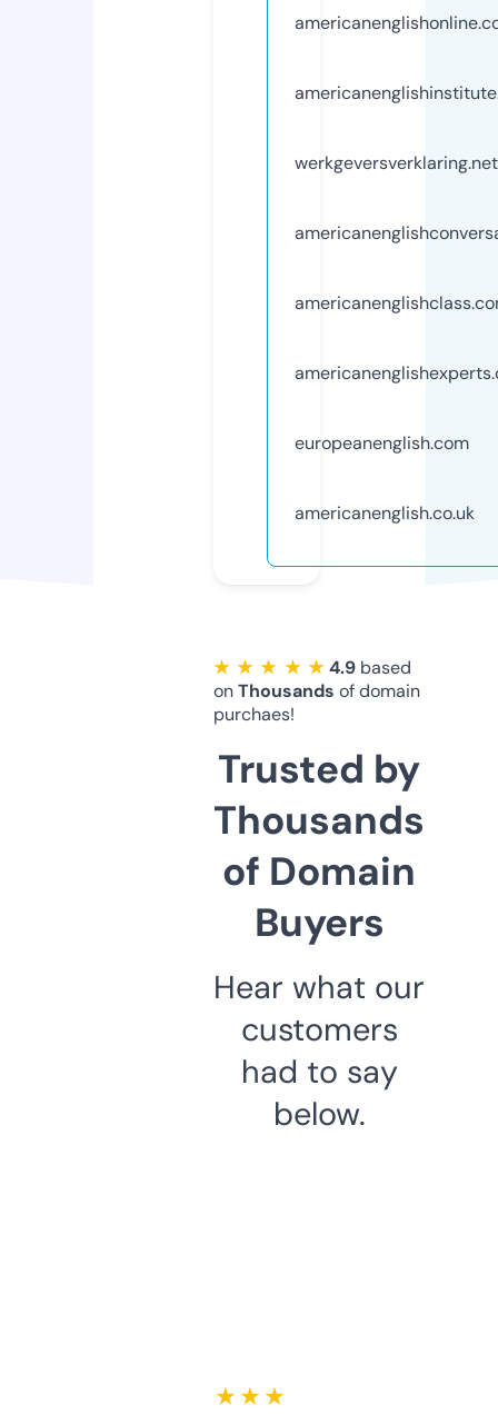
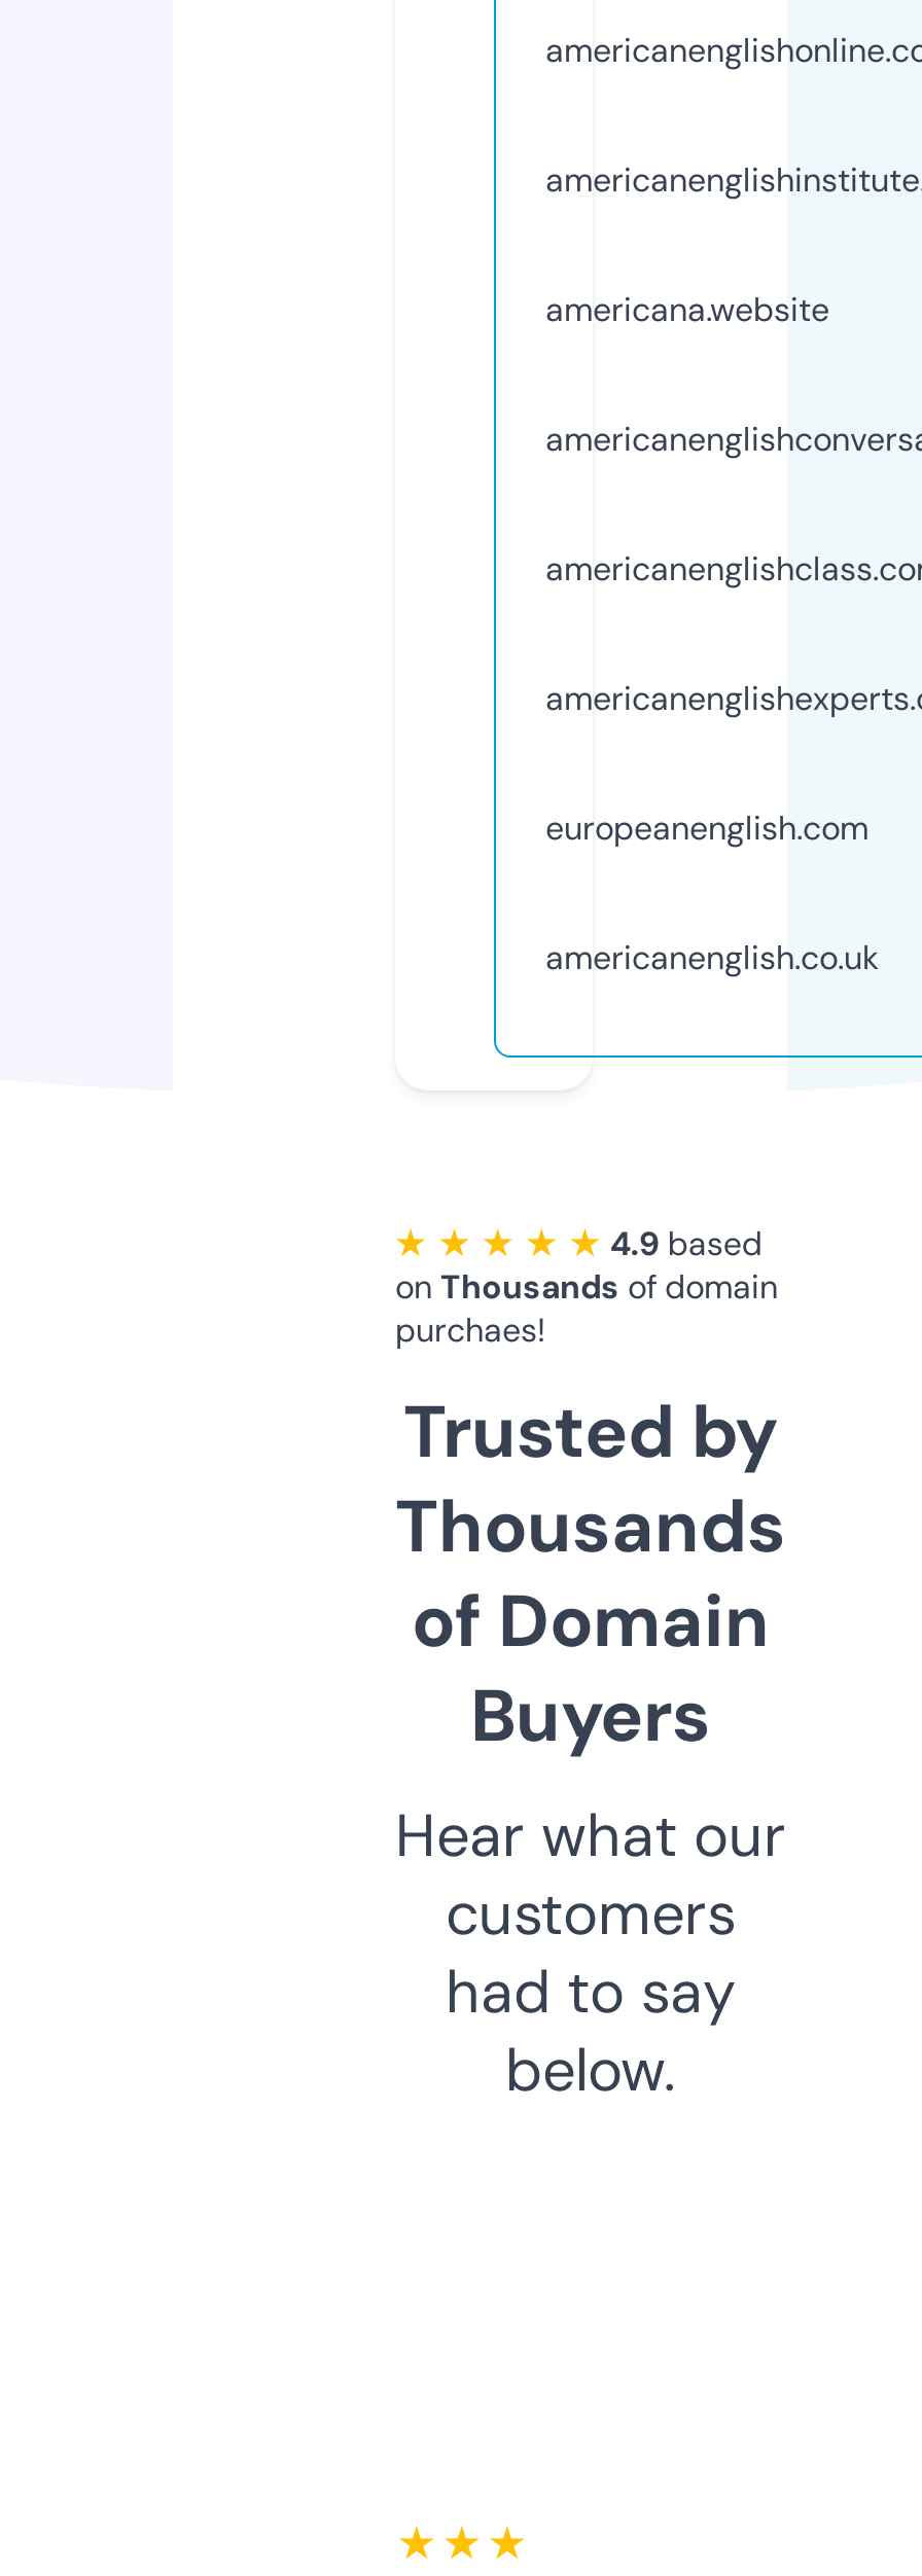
[295,151,498,174] werkgeversverklaring.net -> [545,288,829,331] americana.website

